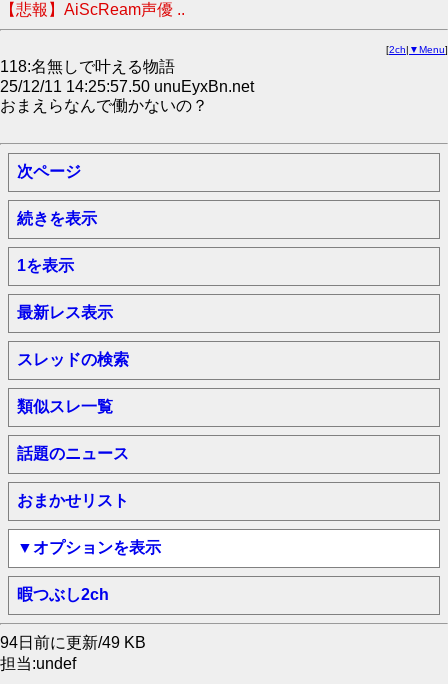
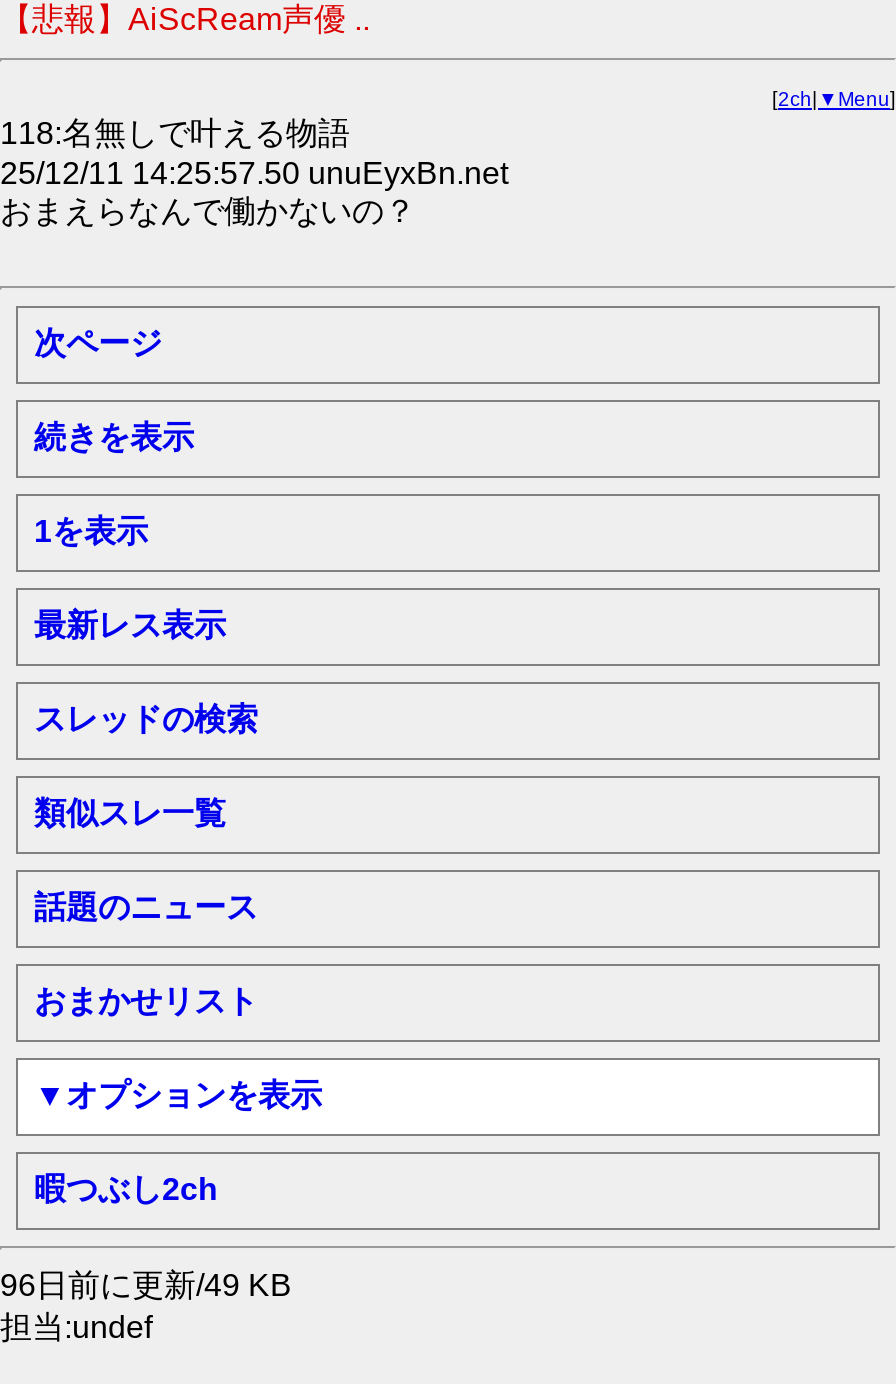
[0,634,146,651] 94日前に更新/49 KB -> [0,1268,292,1302] 96日前に更新/49 KB

